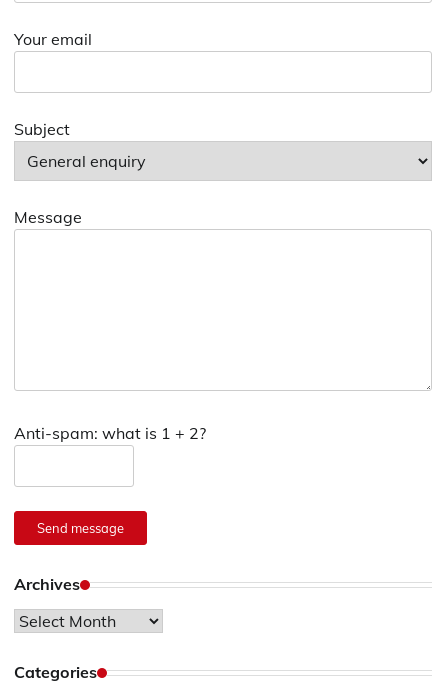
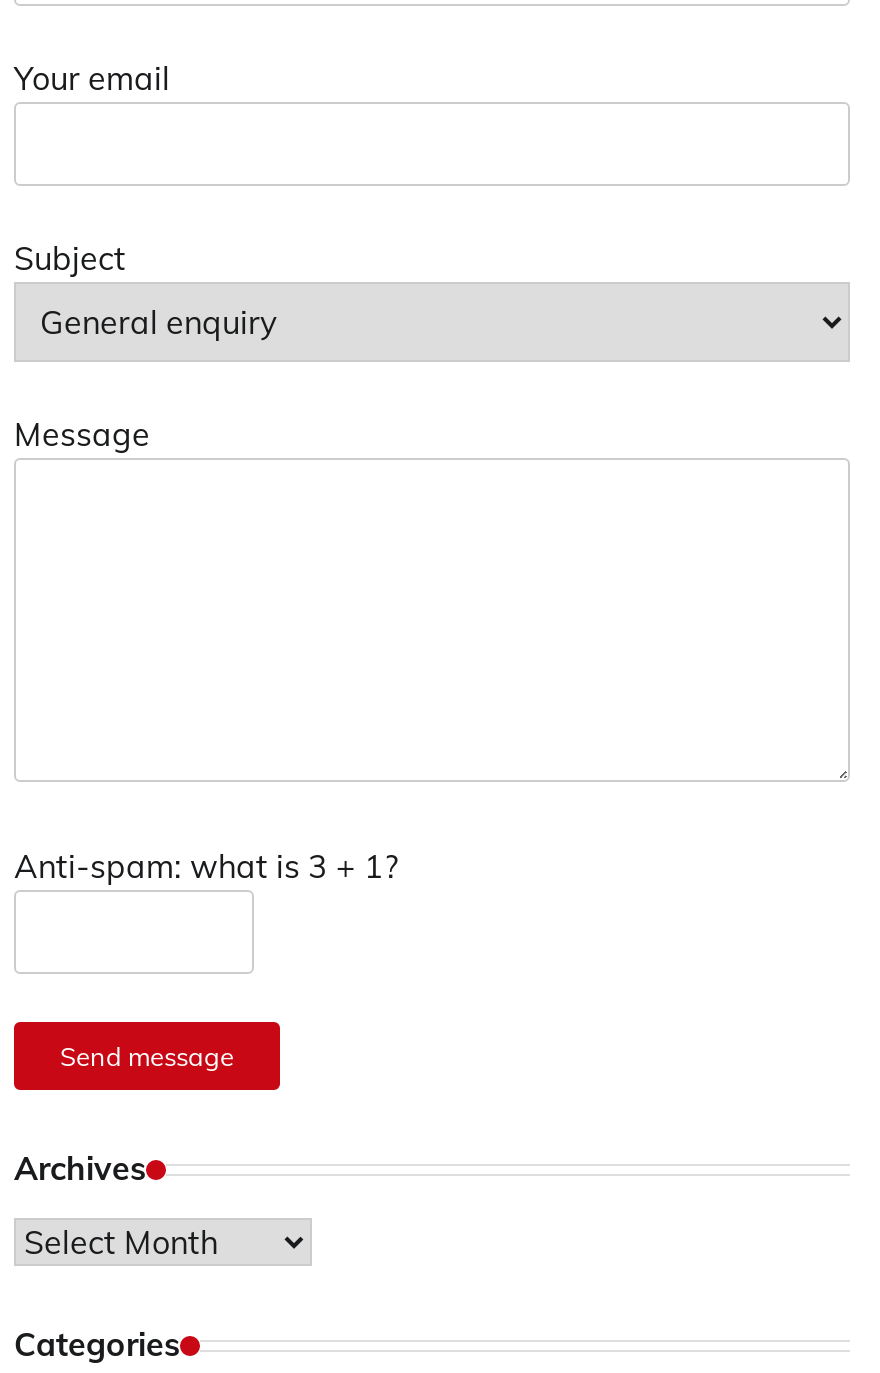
[14,423,206,443] Anti-spam: what is 1 + 2? -> [14,846,398,886] Anti-spam: what is 3 + 1?

